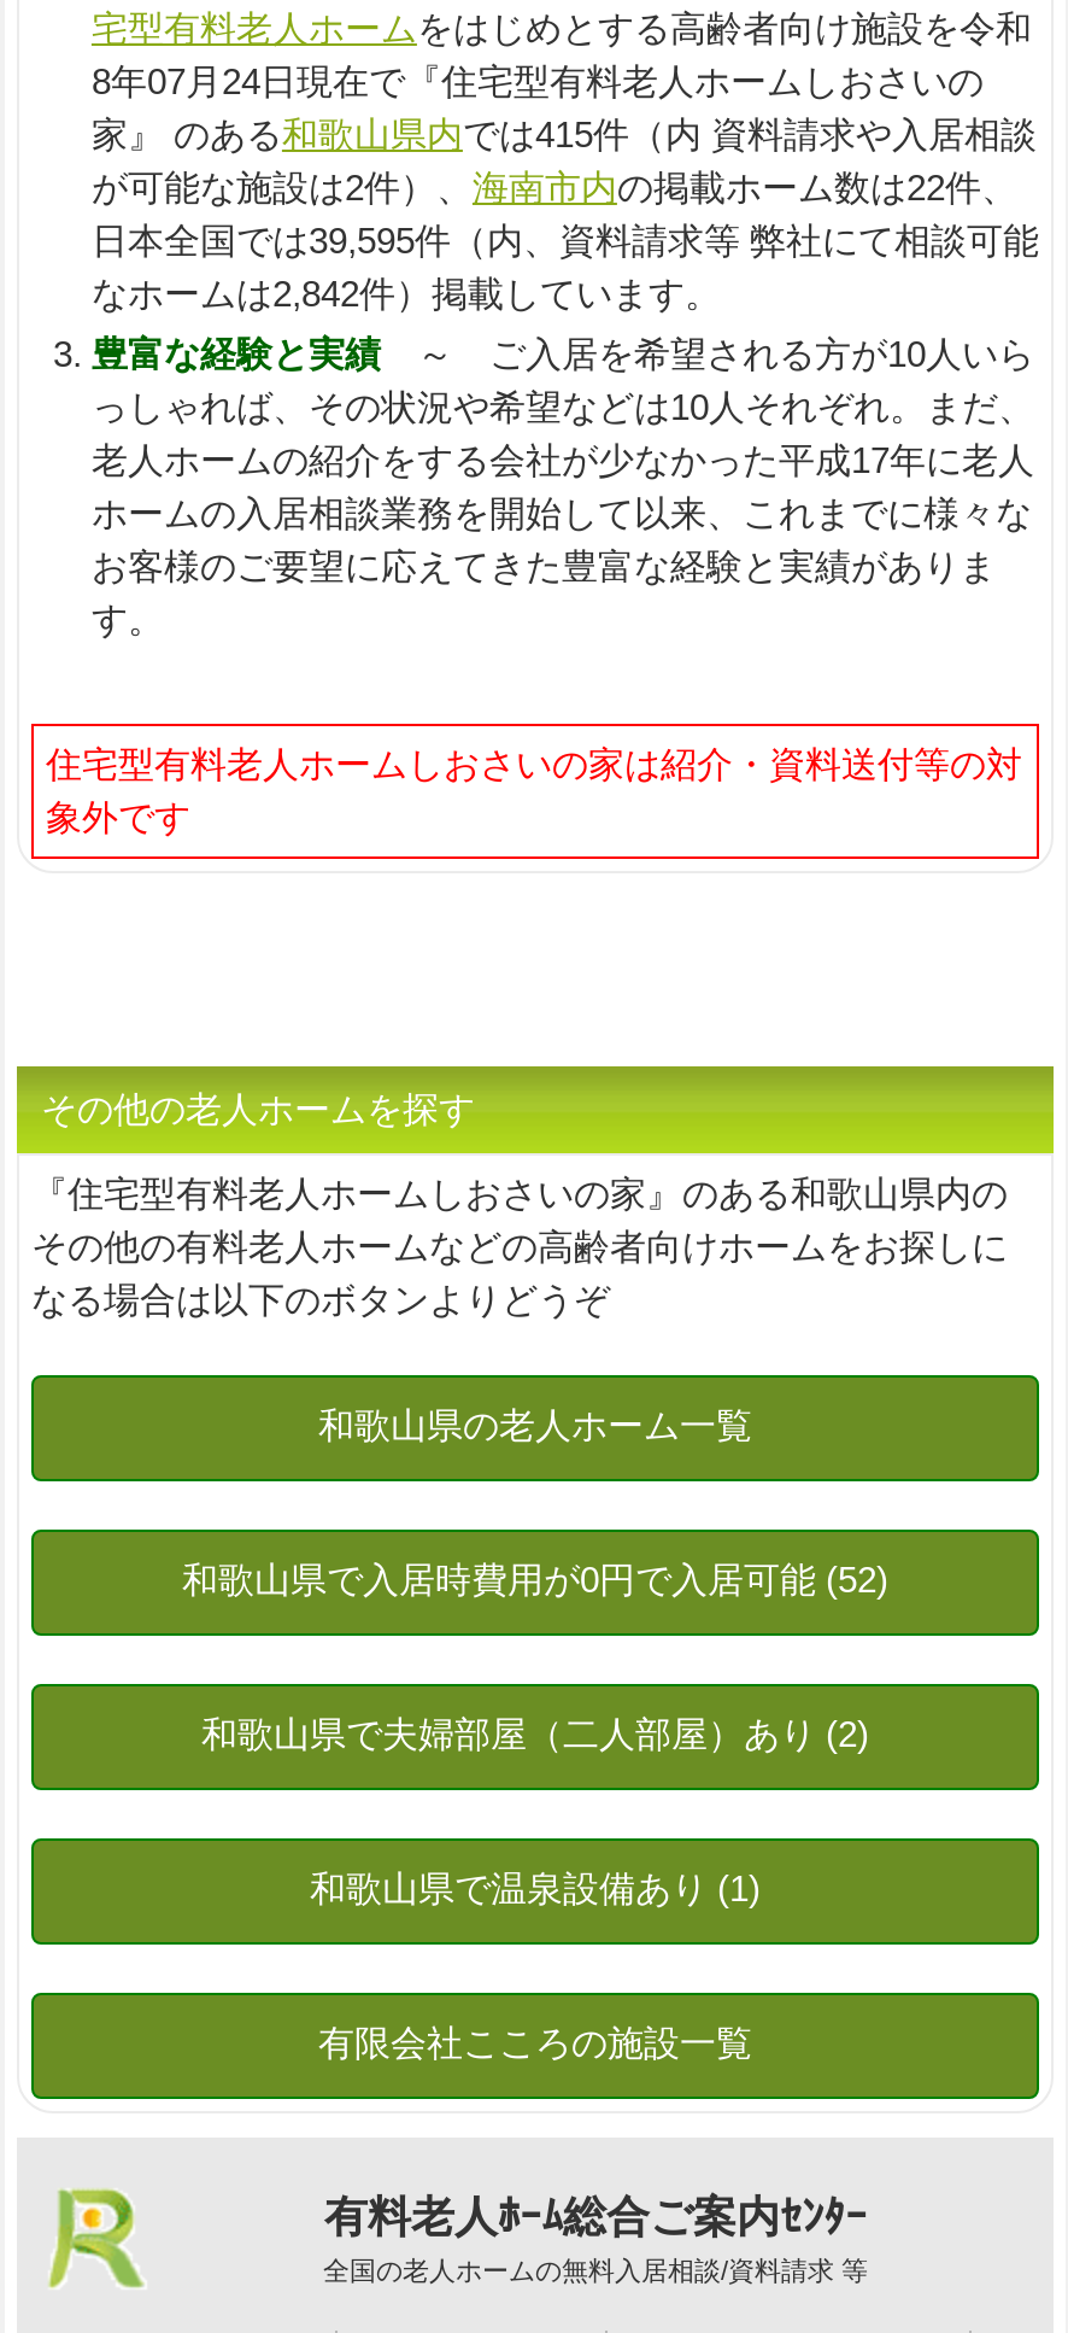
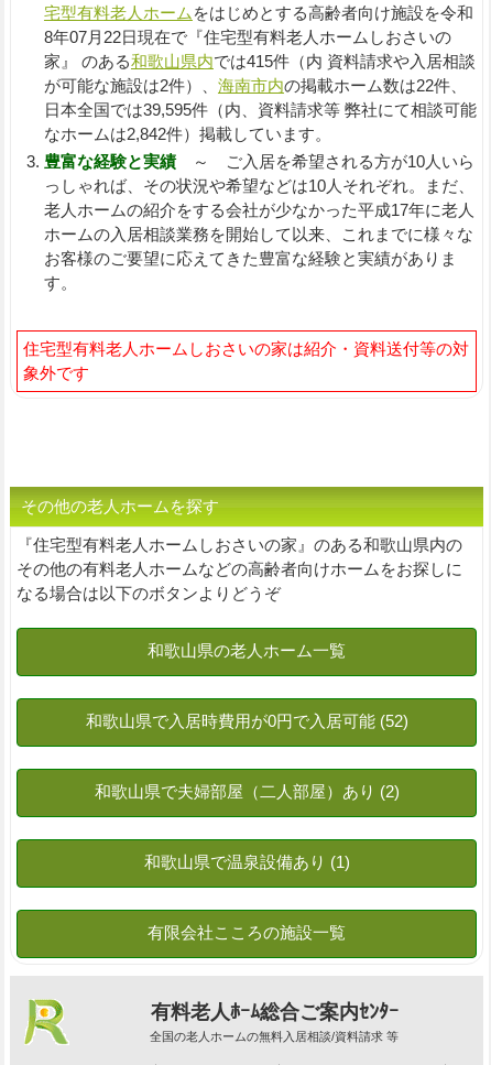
[92,60,984,101] 8年07月24日現在で『住宅型有料老人ホームしおさいの -> [44,27,451,46] 8年07月22日現在で『住宅型有料老人ホームしおさいの

